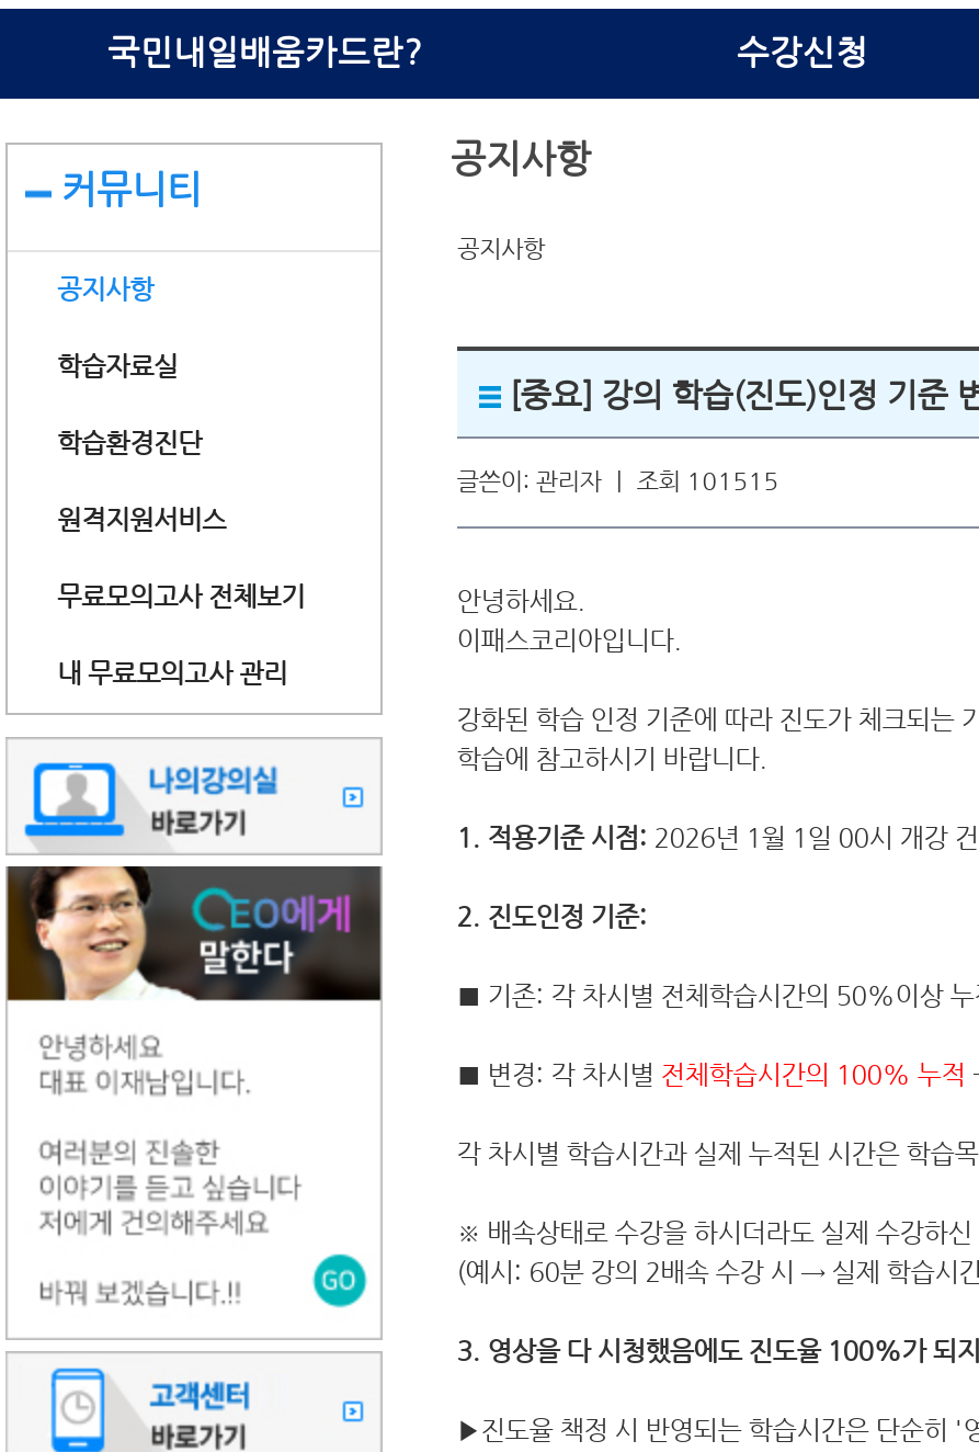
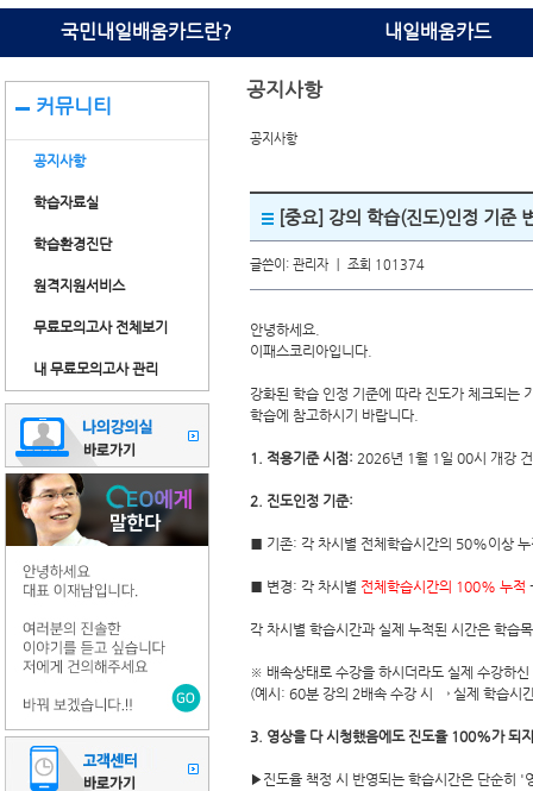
[737,33,868,72] 수강신청 -> [384,21,491,43] 내일배움카드
[457,467,779,496] 글쓴이: 관리자 ㅣ 조회 101515 -> [249,257,424,272] 글쓴이: 관리자 ㅣ 조회 101374

